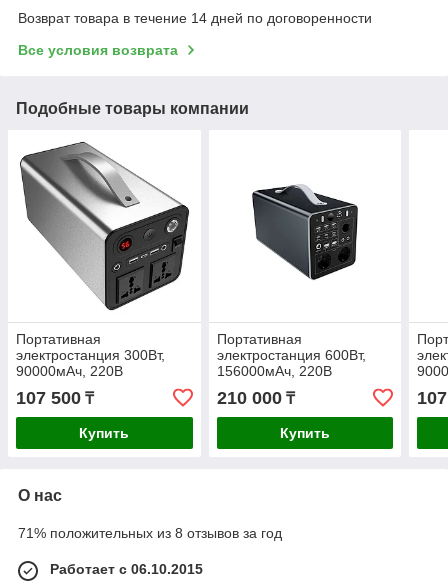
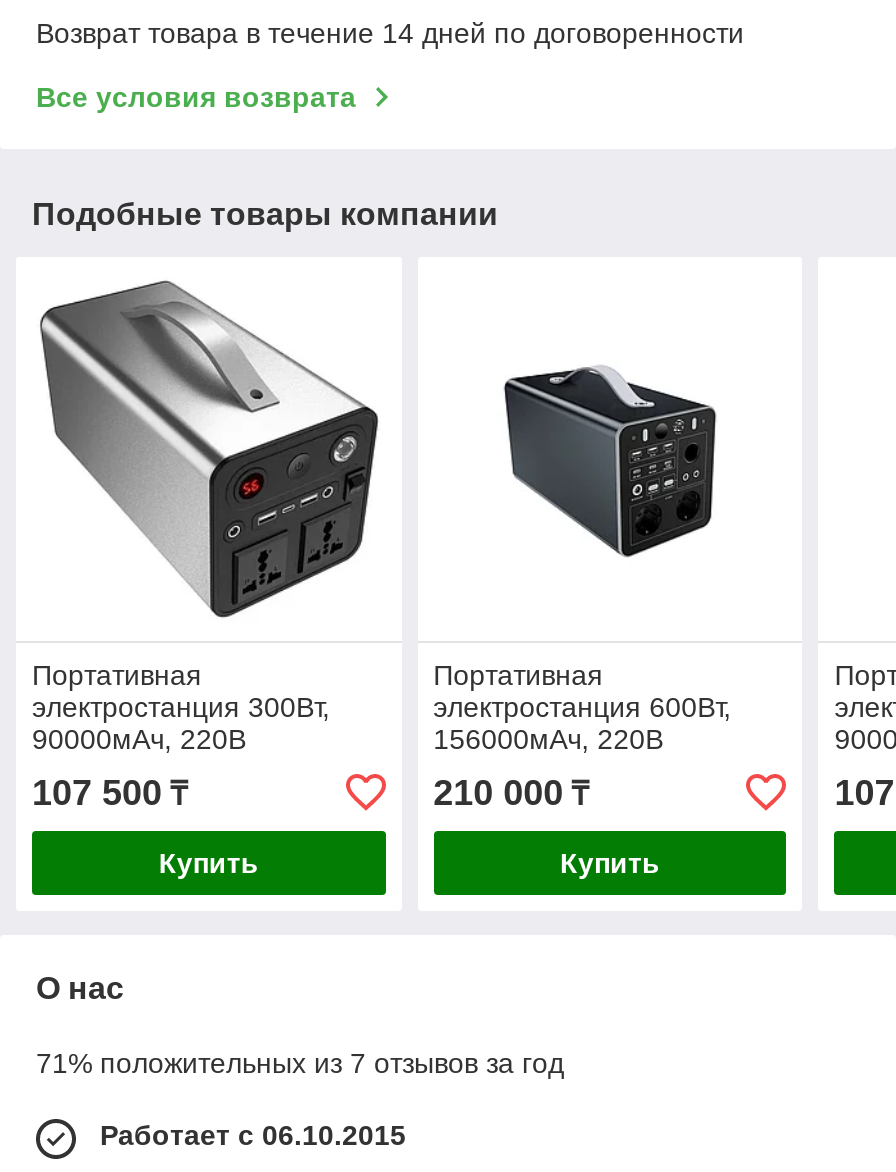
[18,525,282,541] 71% положительных из 8 отзывов за год -> [36,1048,564,1080] 71% положительных из 7 отзывов за год

